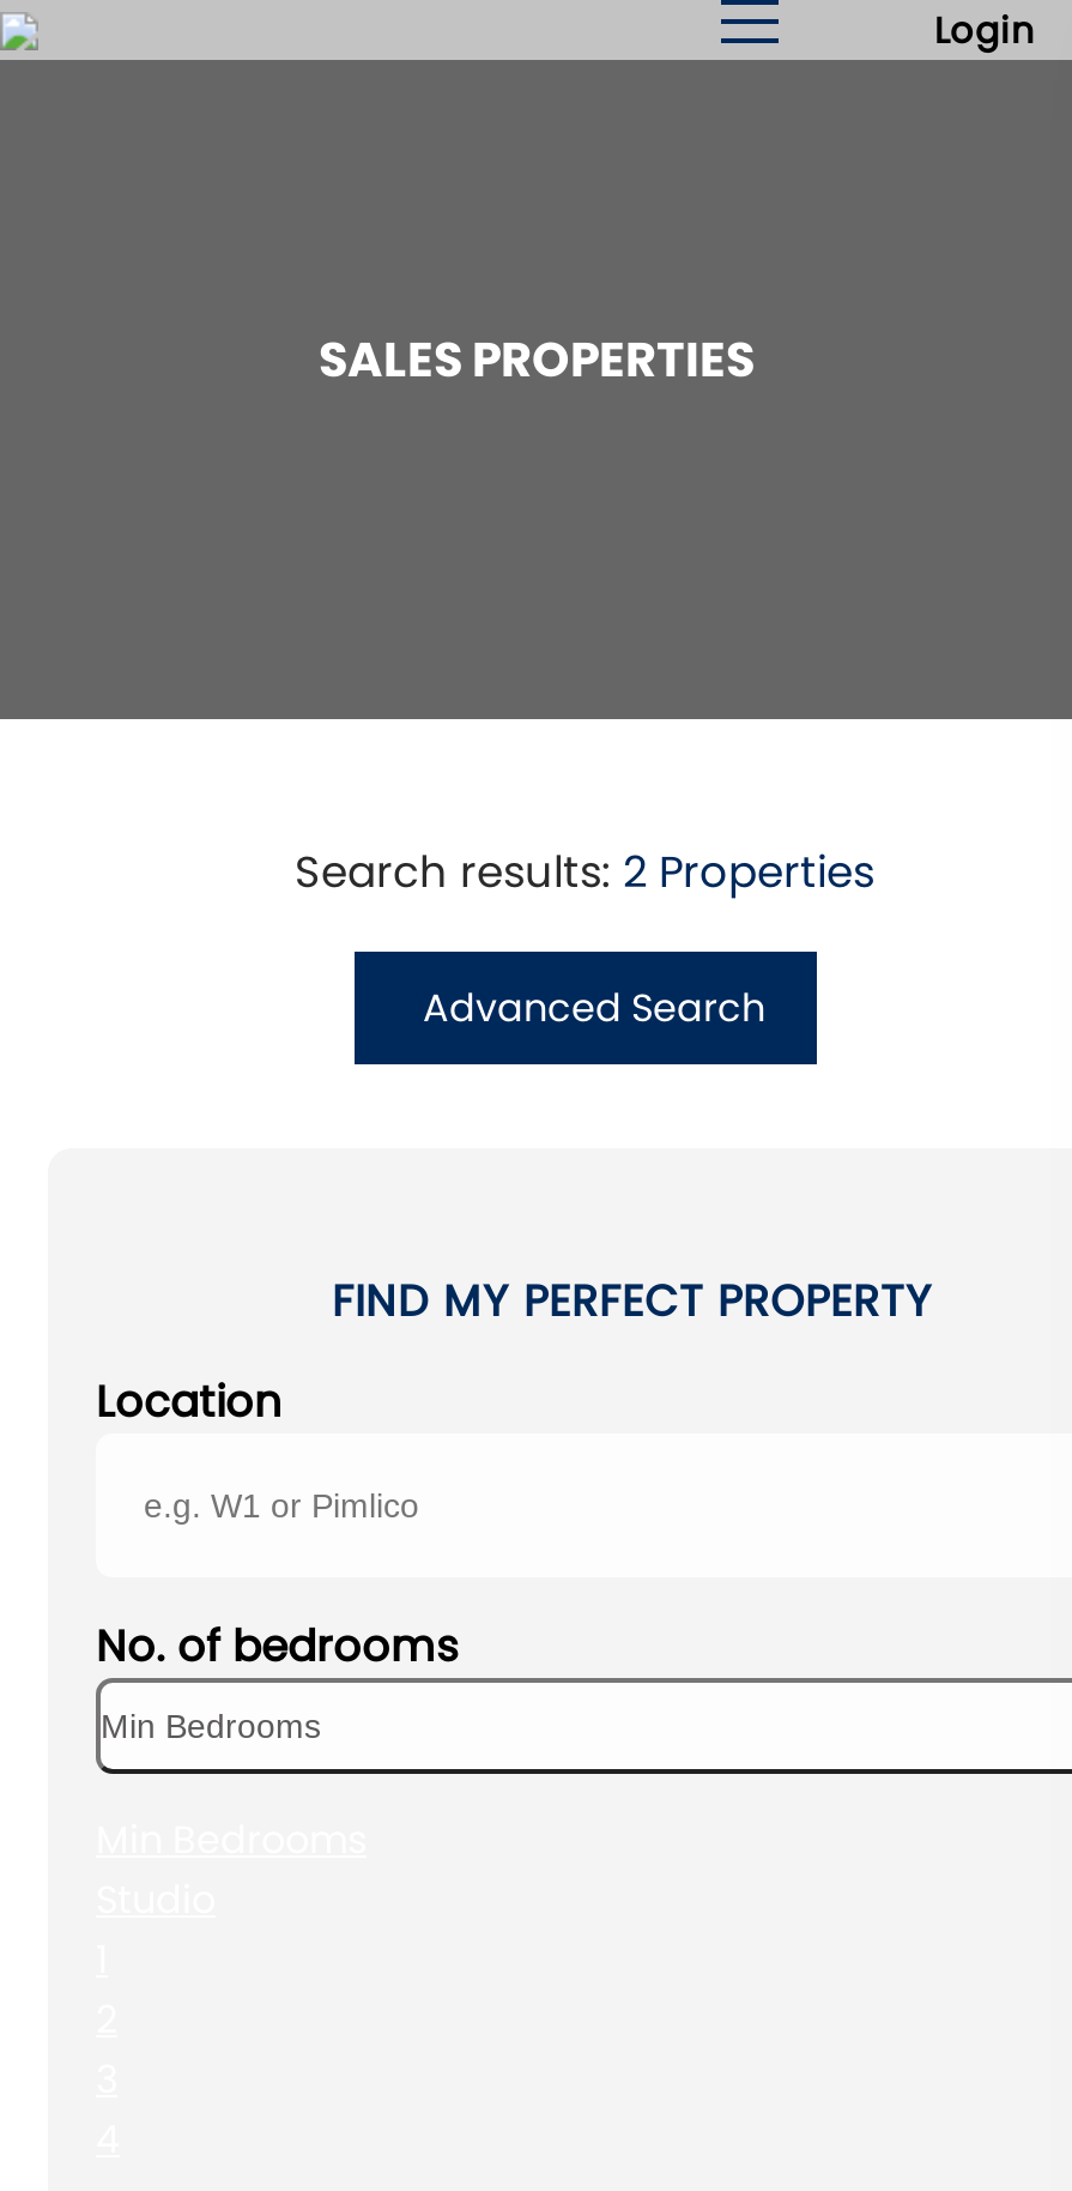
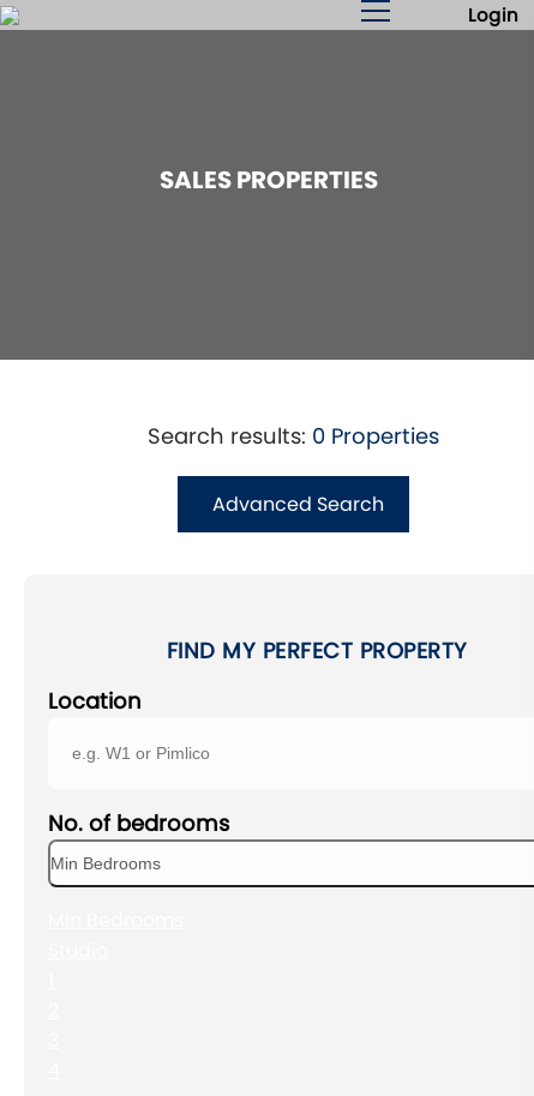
[295,841,874,901] Search results: 2 Properties -> [147,421,439,451] Search results: 0 Properties

